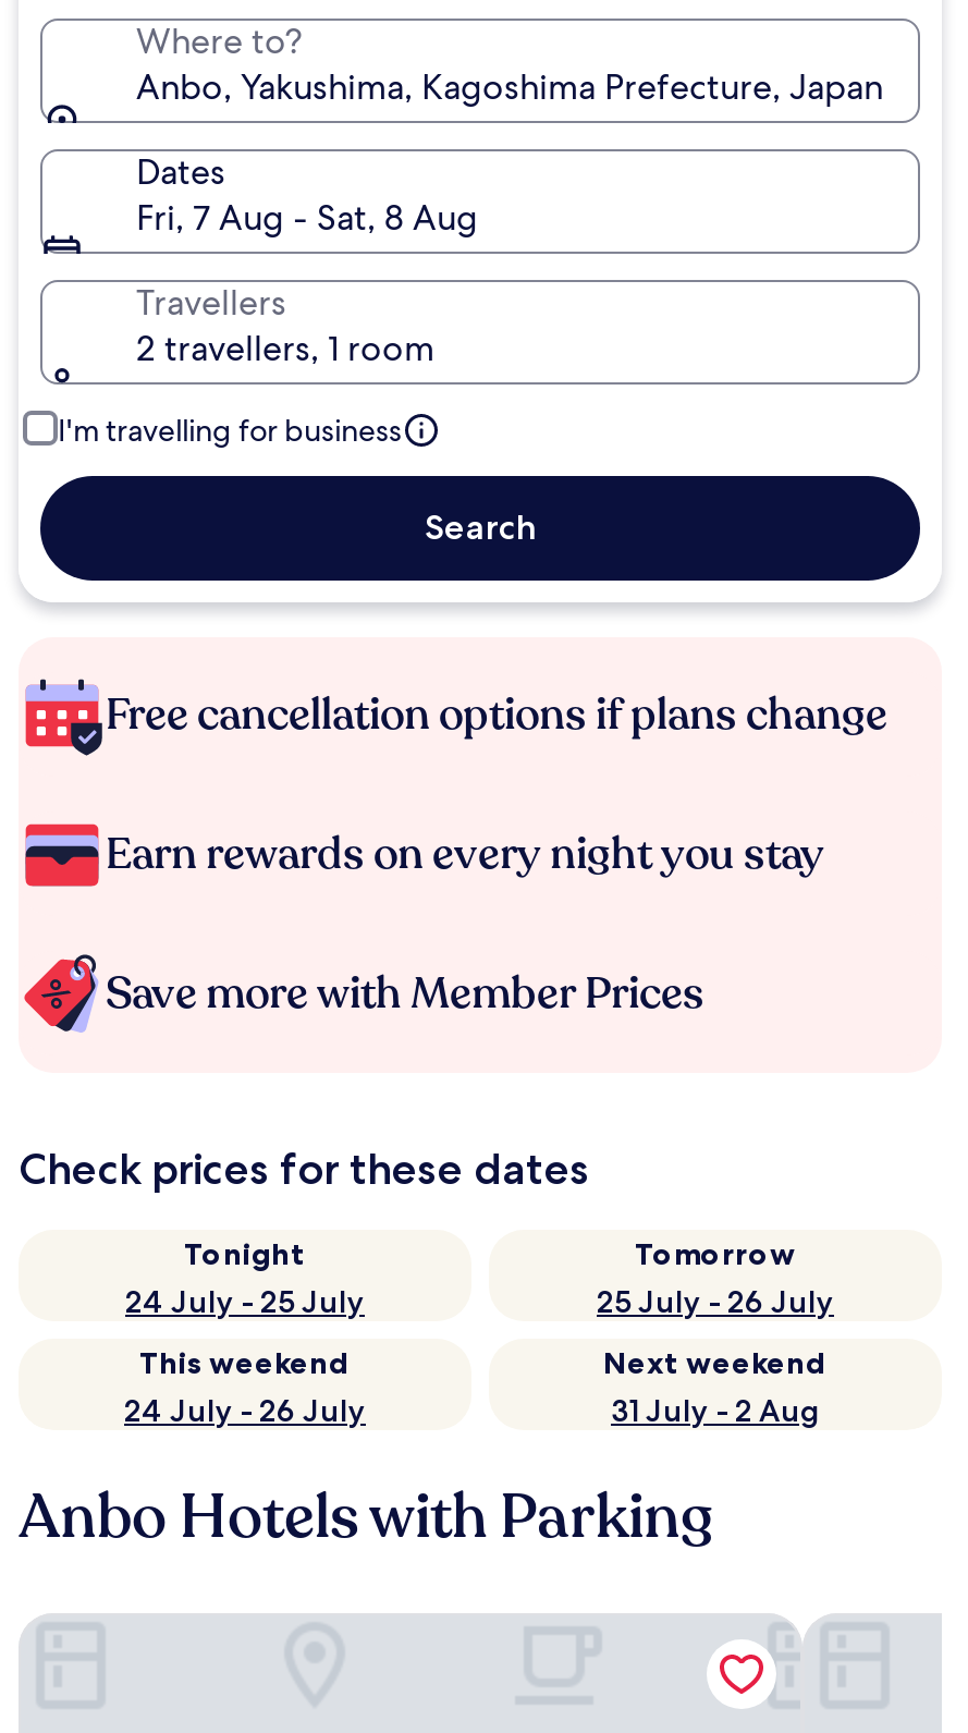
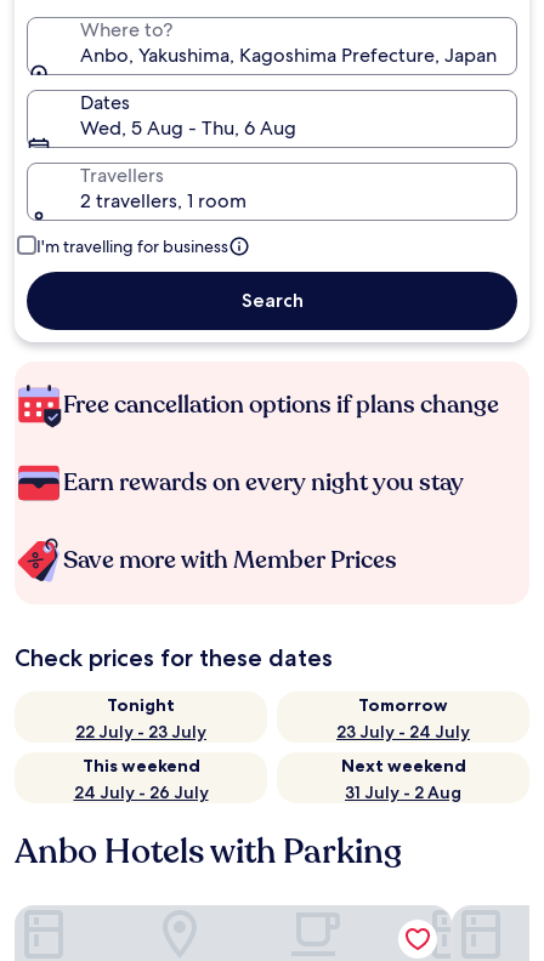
[136,195,478,241] Fri, 7 Aug - Sat, 8 Aug -> [80,115,296,141] Wed, 5 Aug - Thu, 6 Aug
[125,1282,365,1321] 24 July - 25 July -> [75,721,206,743] 22 July - 23 July
[597,1282,834,1321] 25 July - 26 July -> [336,721,470,743] 23 July - 24 July

